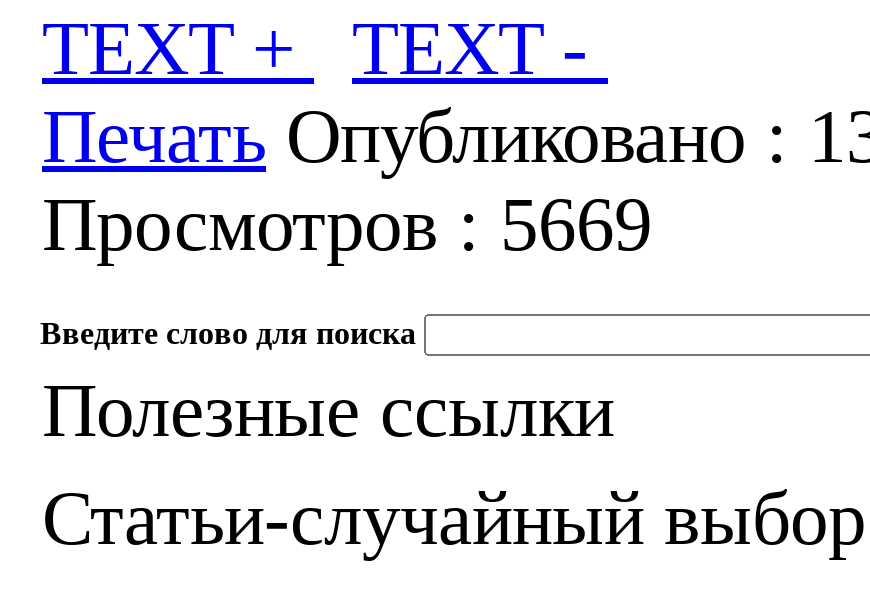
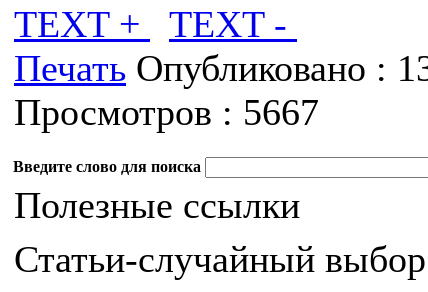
[42,182,652,266] Просмотров : 5669 -> [14,91,319,133] Просмотров : 5667

